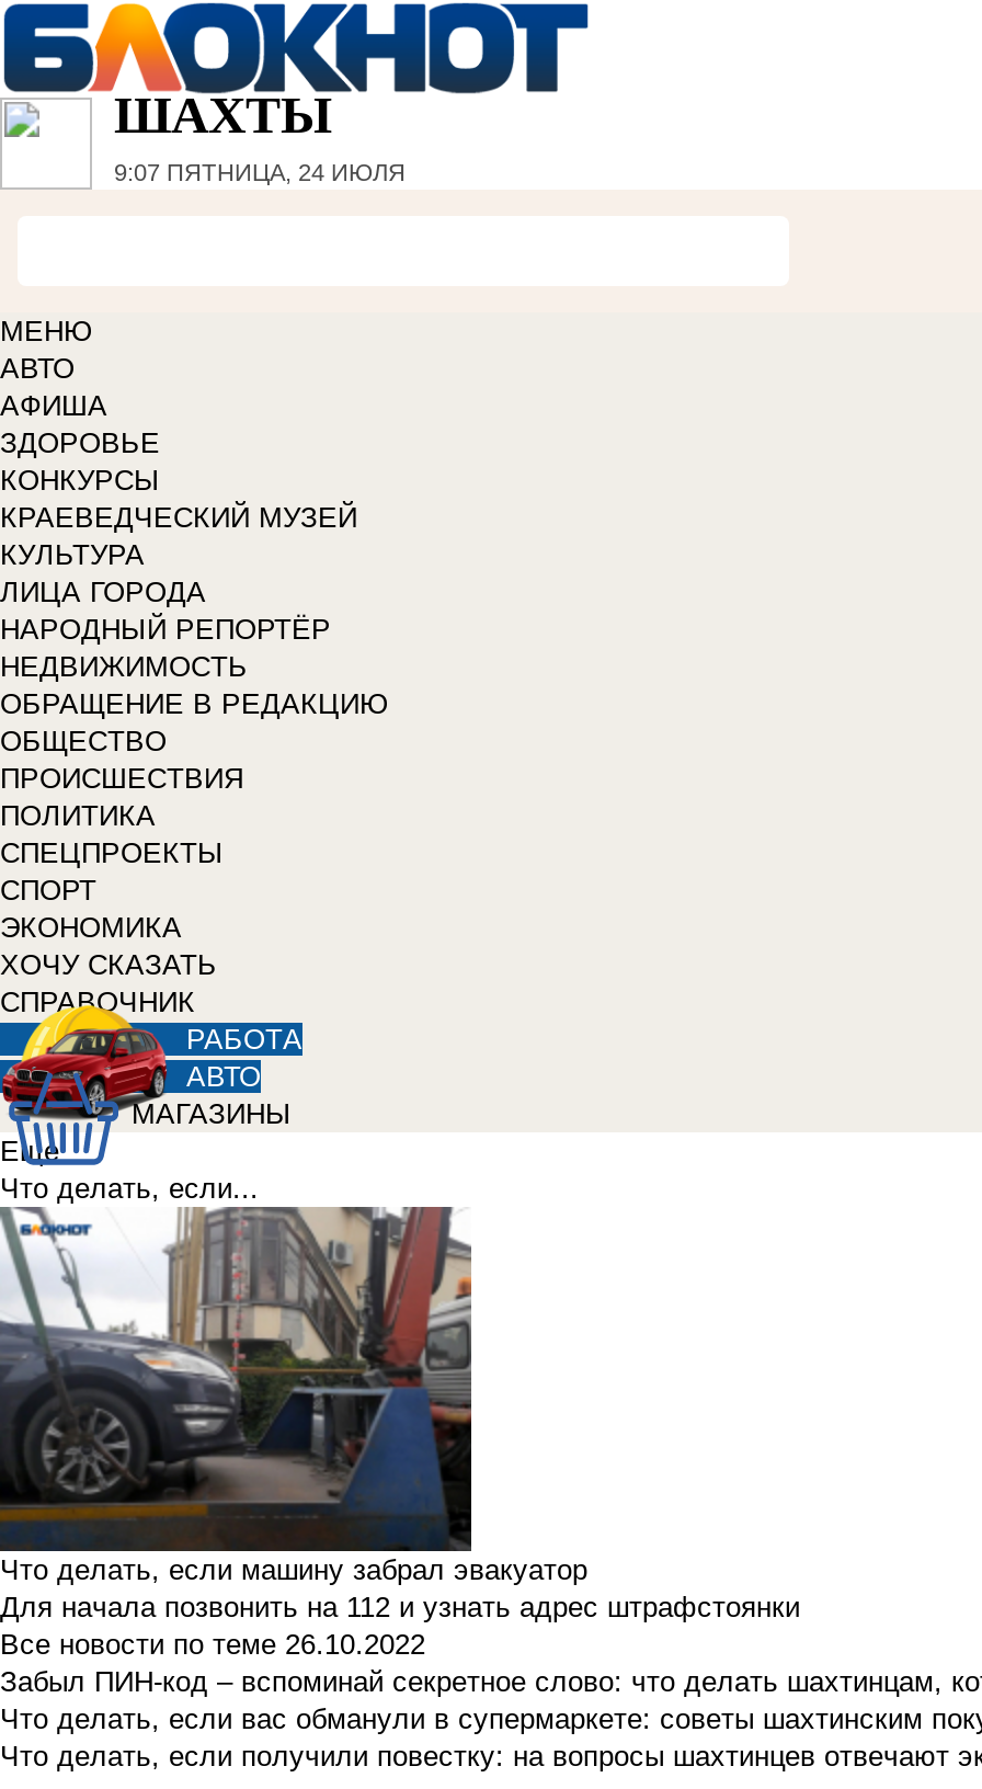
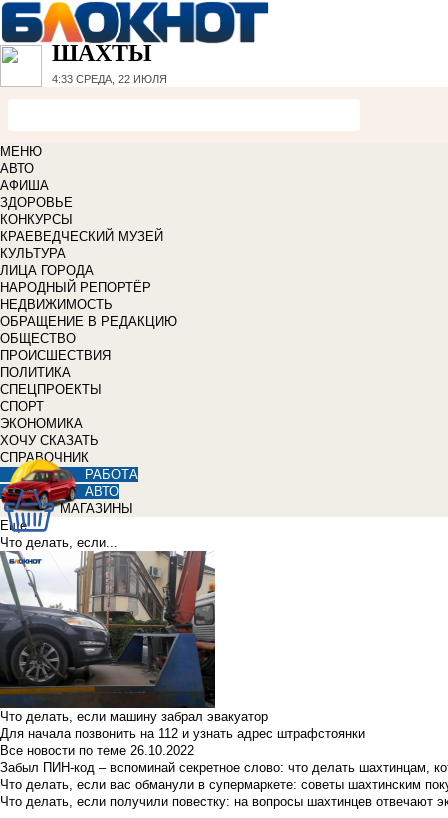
[114,160,406,186] 9:07 ПЯТНИЦА, 24 ИЮЛЯ -> [52,73,167,85] 4:33 СРЕДА, 22 ИЮЛЯ

